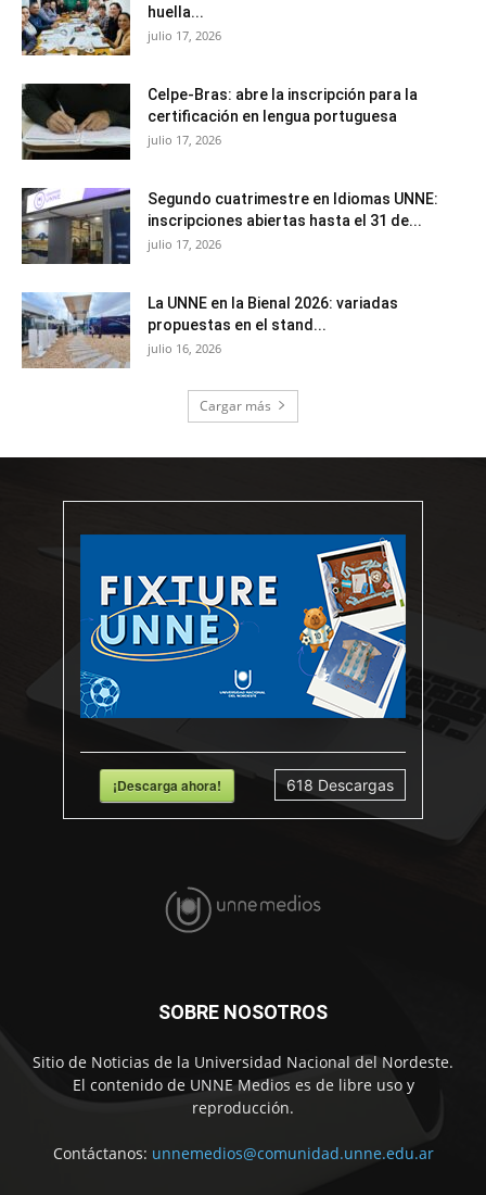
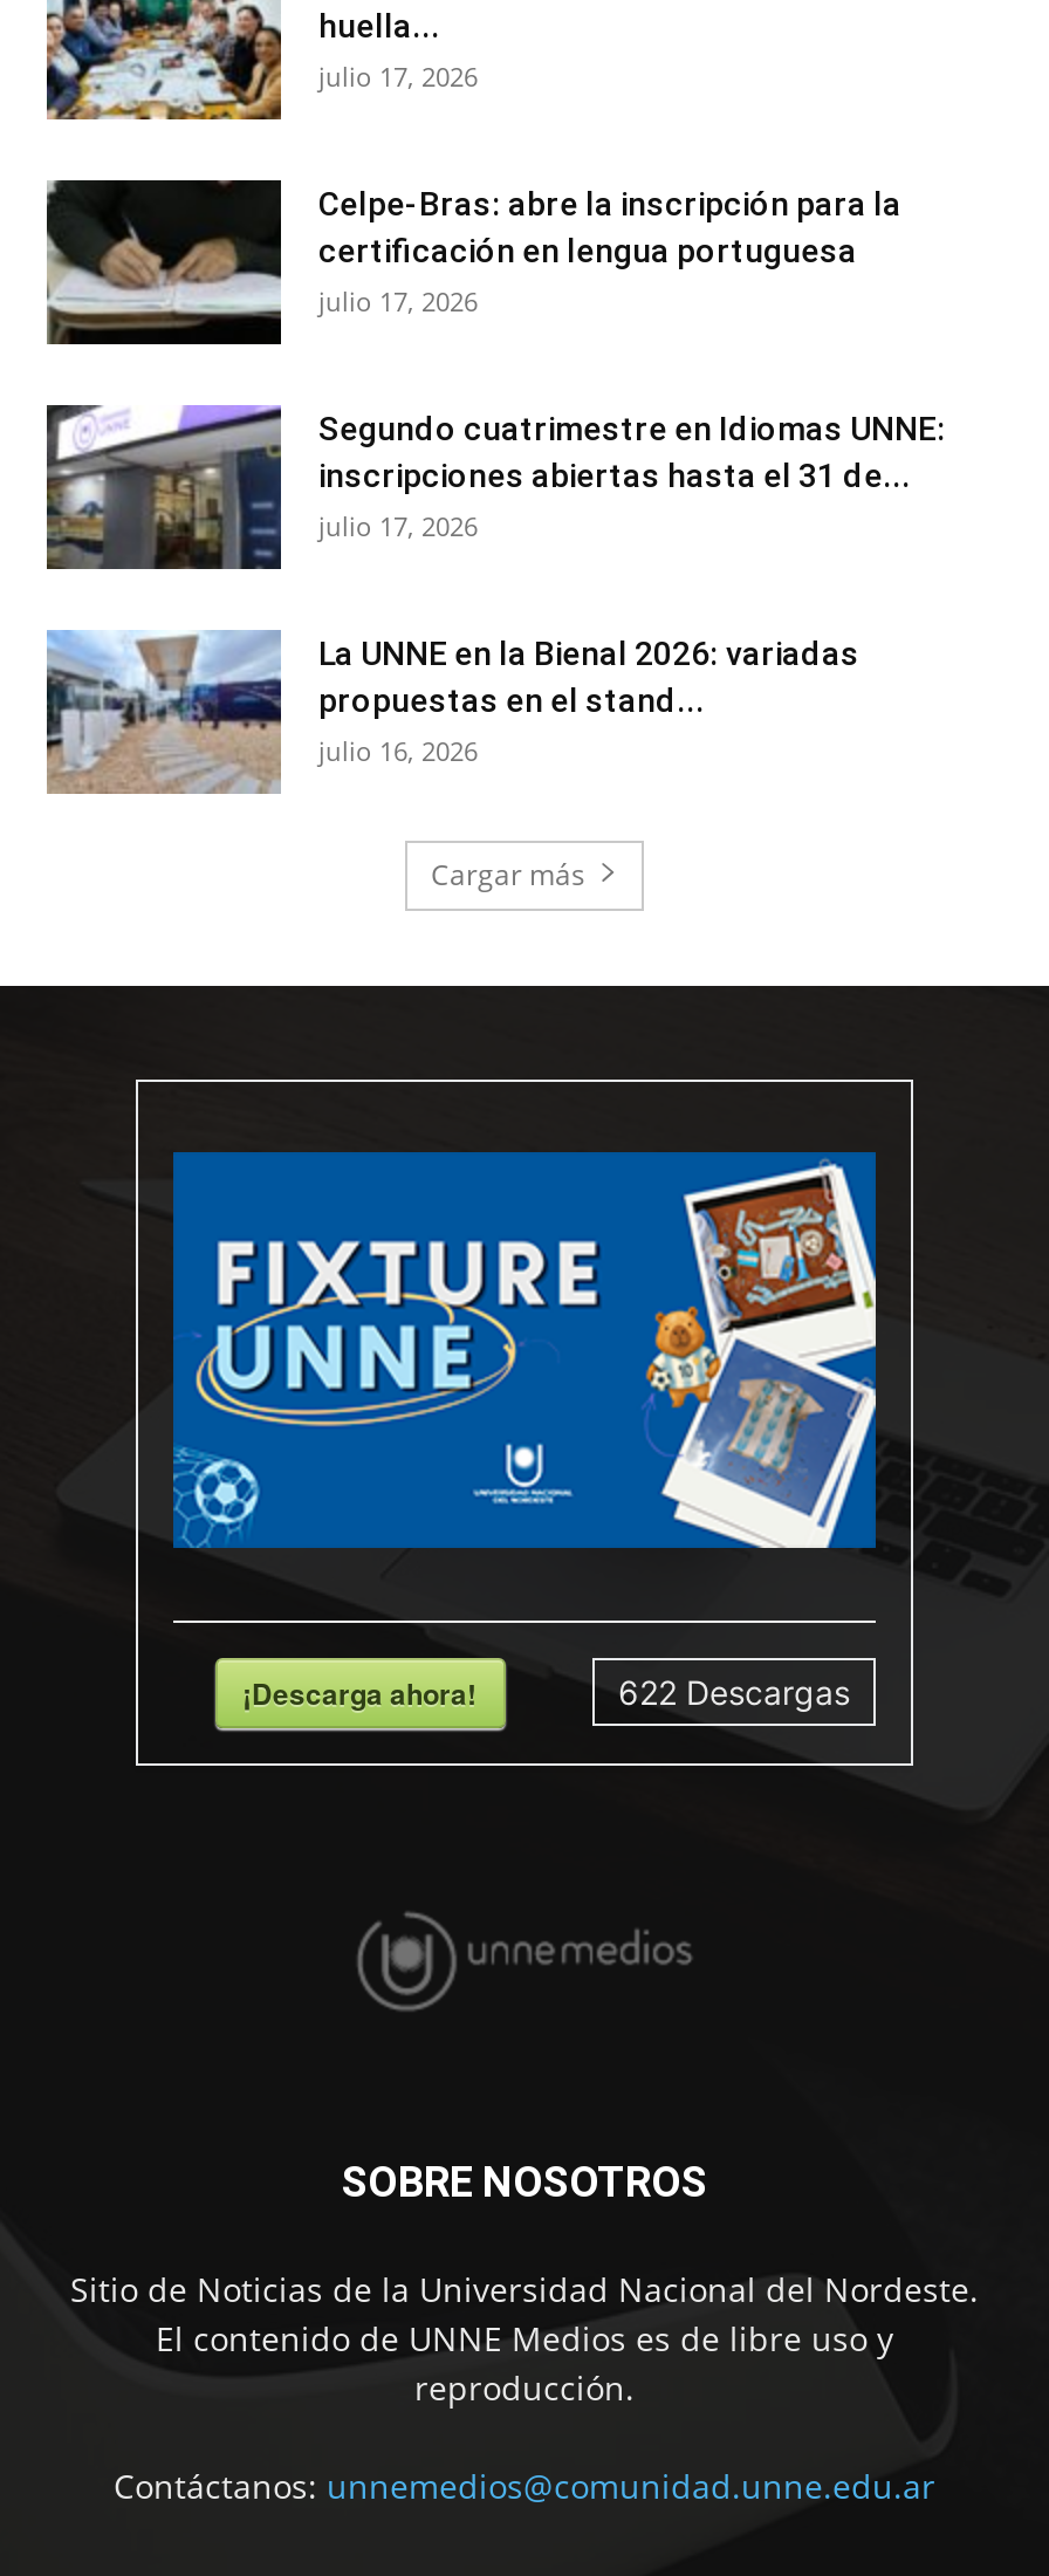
[286,775,394,794] 618 Descargas -> [618,1671,850,1711] 622 Descargas

